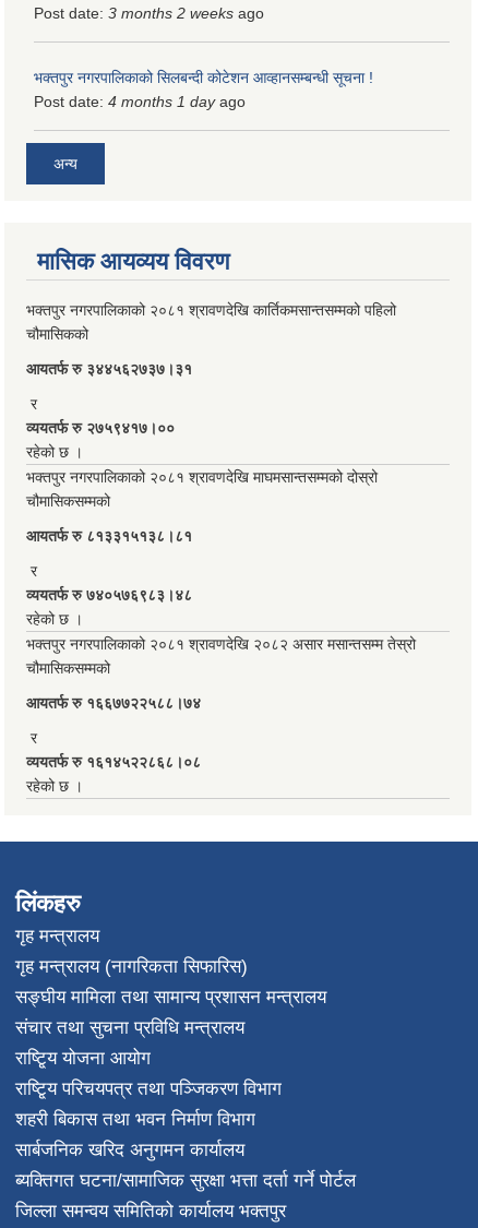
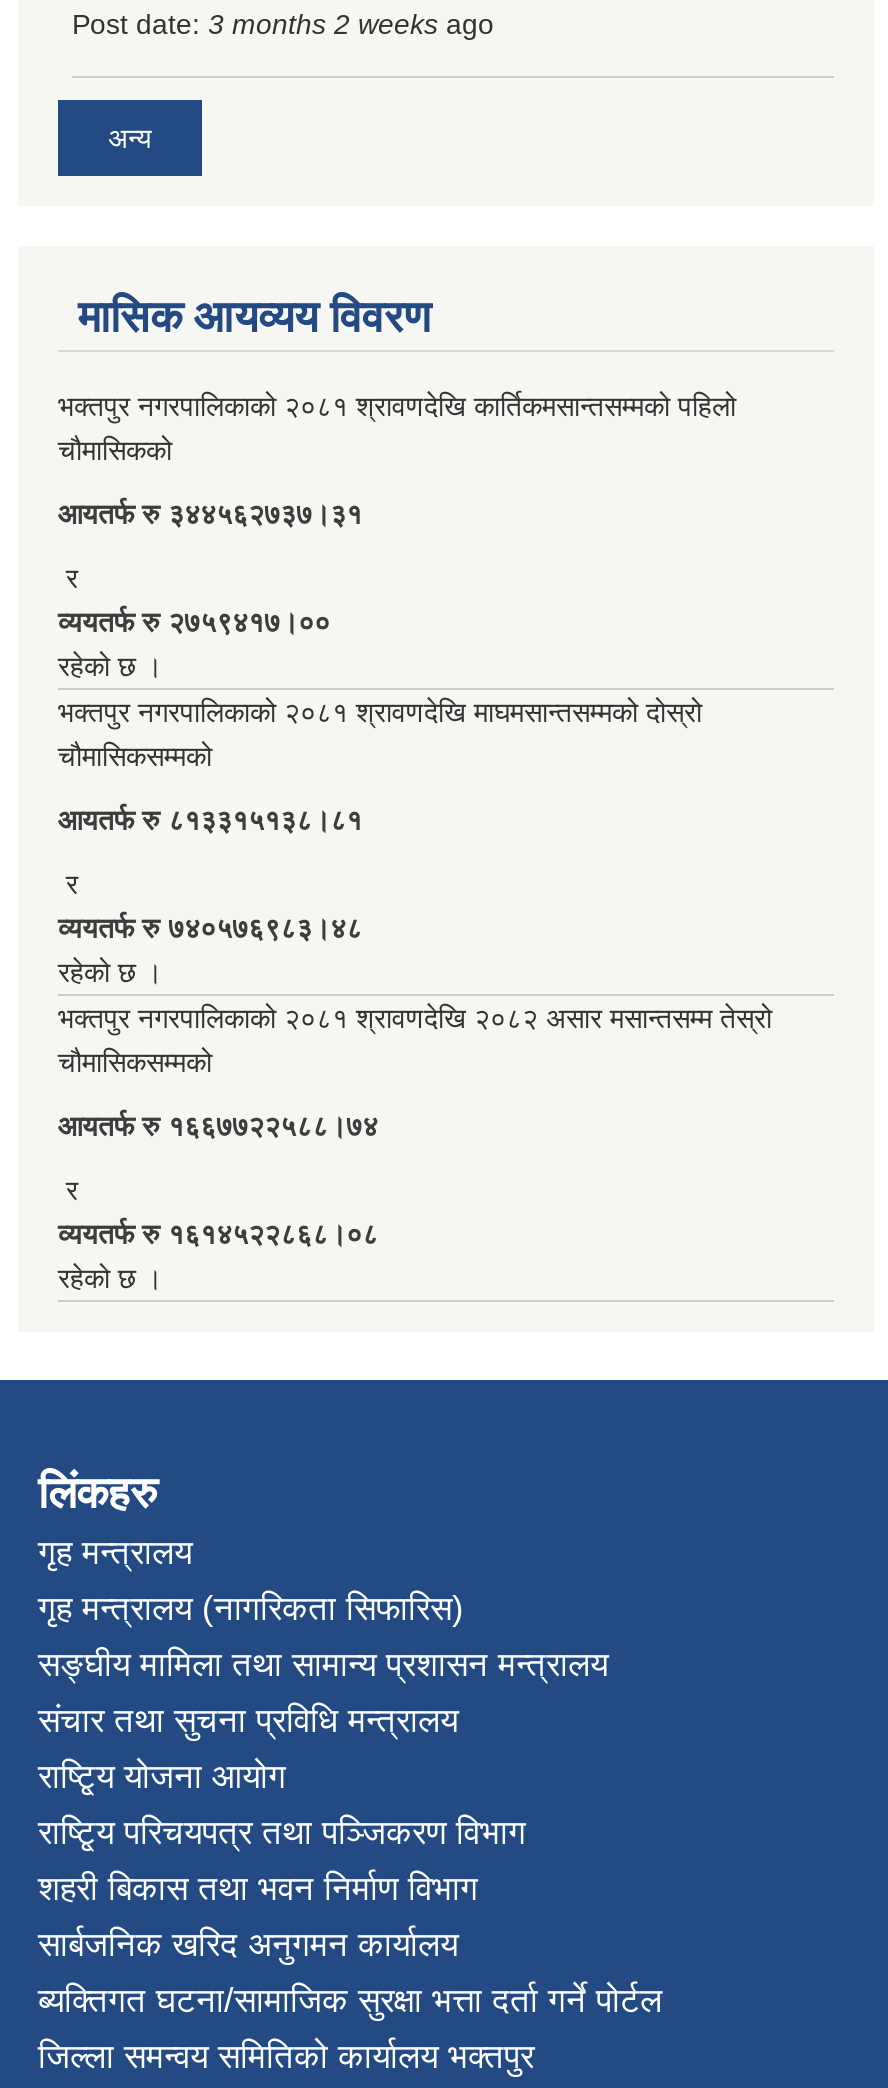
[34,69,373,111] भक्तपुर नगरपालिकाको सिलबन्दी कोटेशन आव्हानसम्बन्धी सूचना ! | Post date: 4 months 1 day ago -> none

